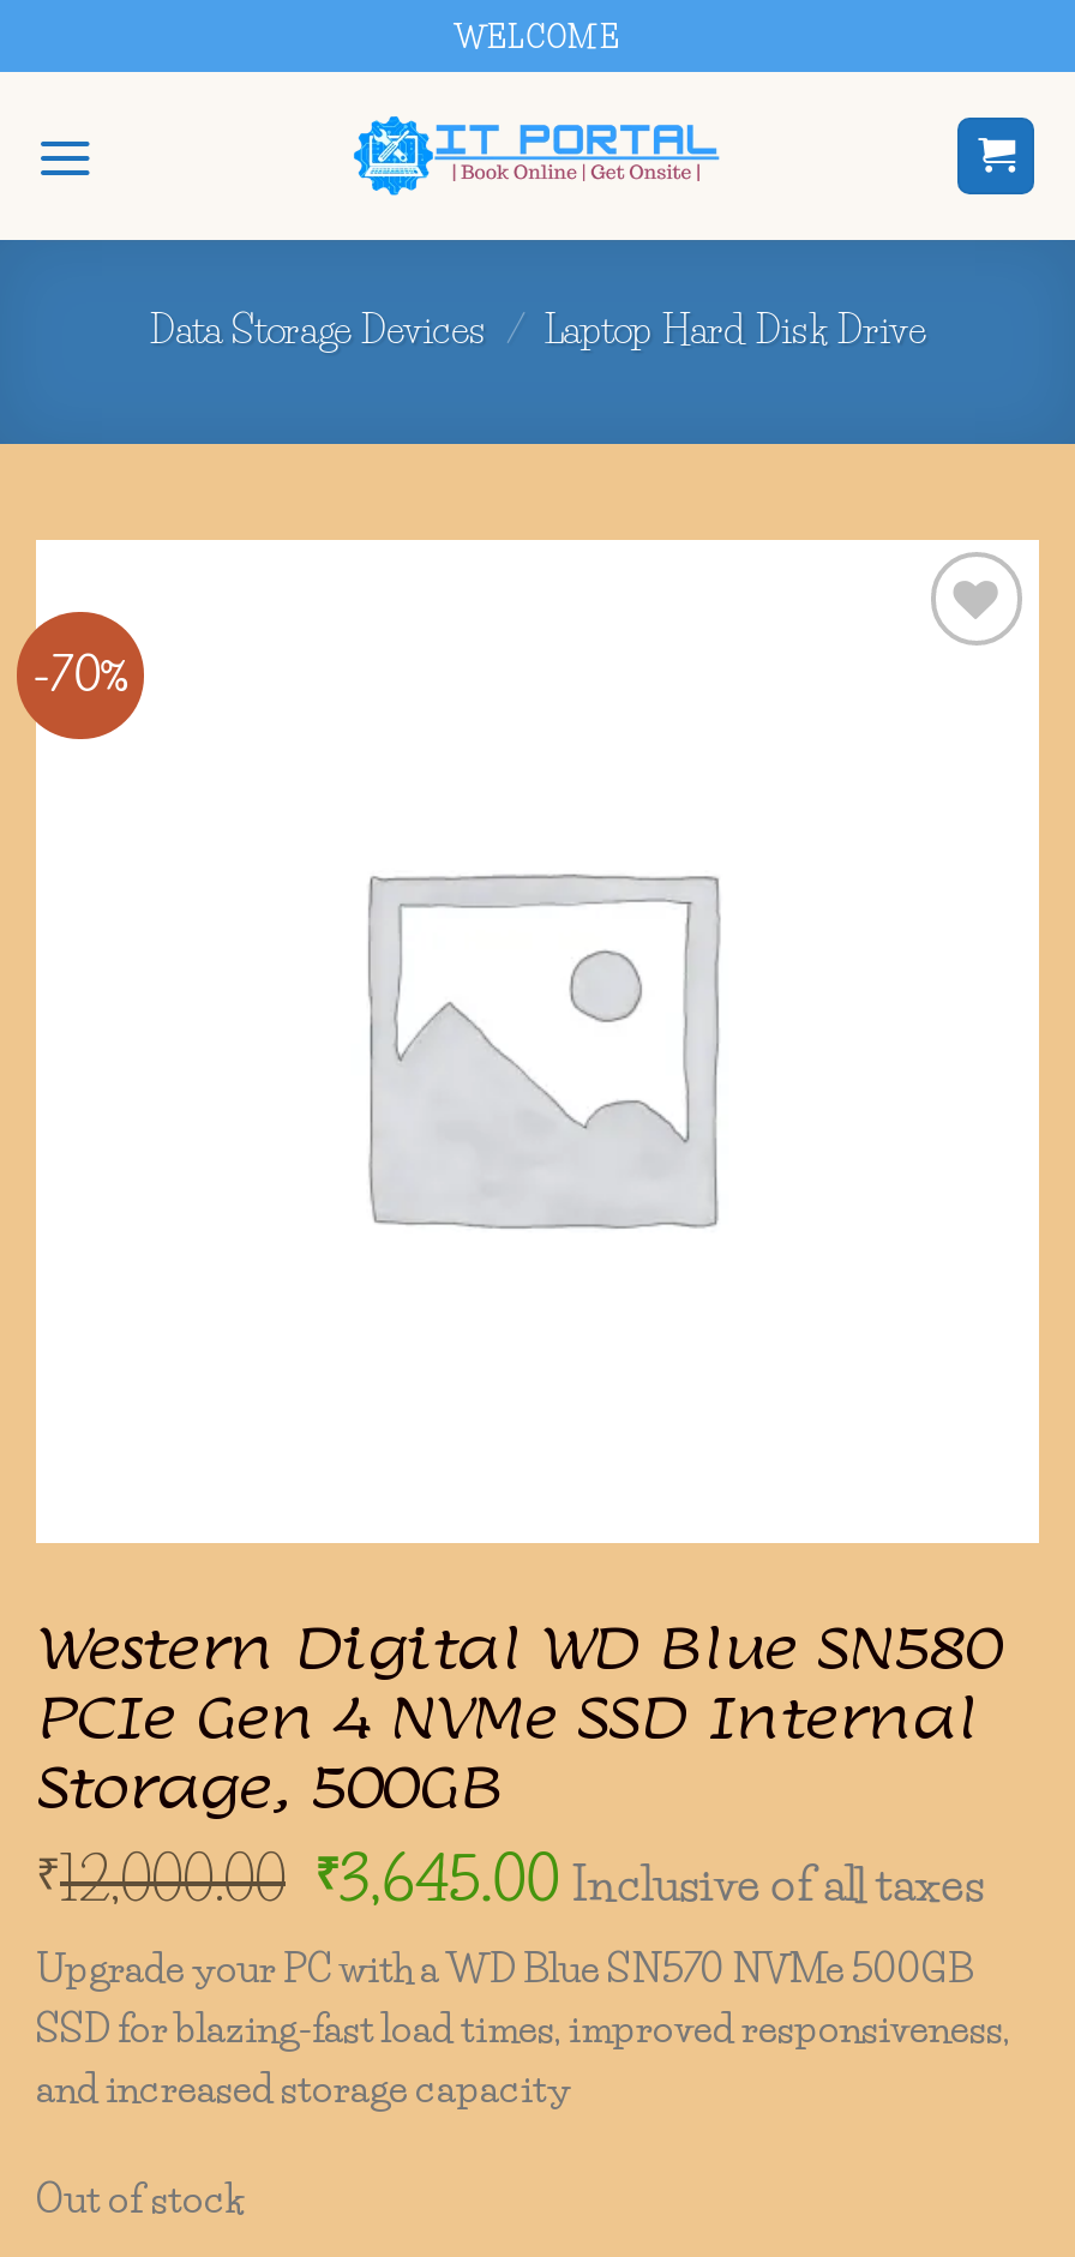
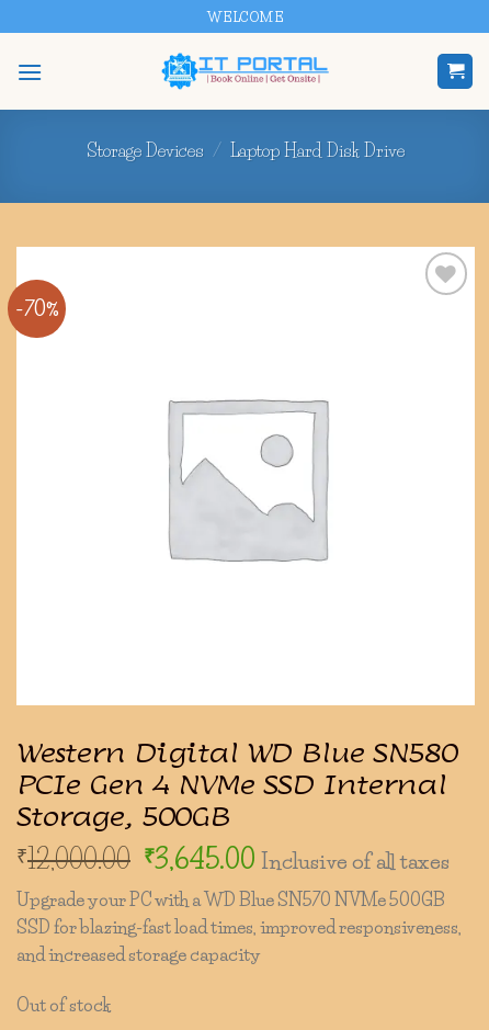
[149,305,926,353] Data Storage Devices / Laptop Hard Disk Drive -> [87,139,404,161] Storage Devices / Laptop Hard Disk Drive

